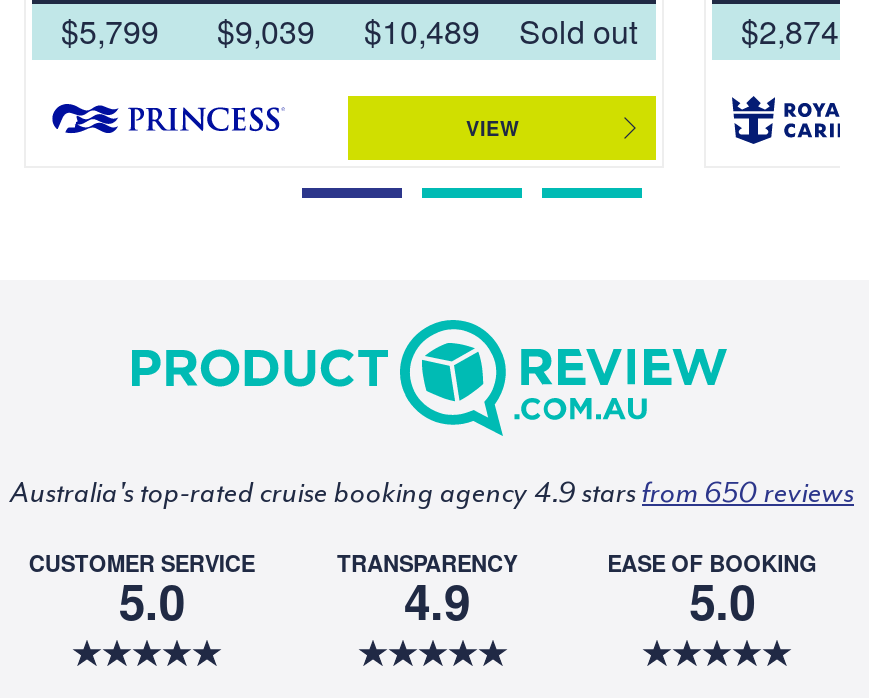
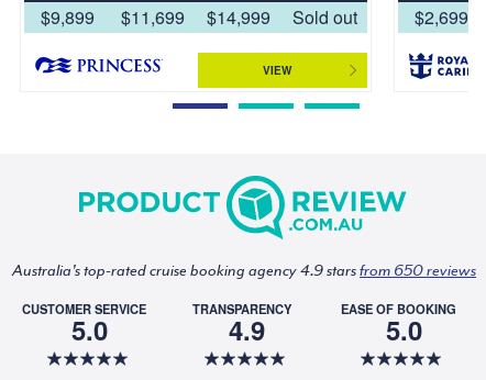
[61,8,159,54] $5,799 -> [40,4,94,29] $9,899
[217,8,315,54] $9,039 -> [121,4,185,29] $11,699
[364,8,480,54] $10,489 -> [207,4,270,29] $14,999
[741,8,839,54] $2,874 -> [414,4,468,29] $2,699

